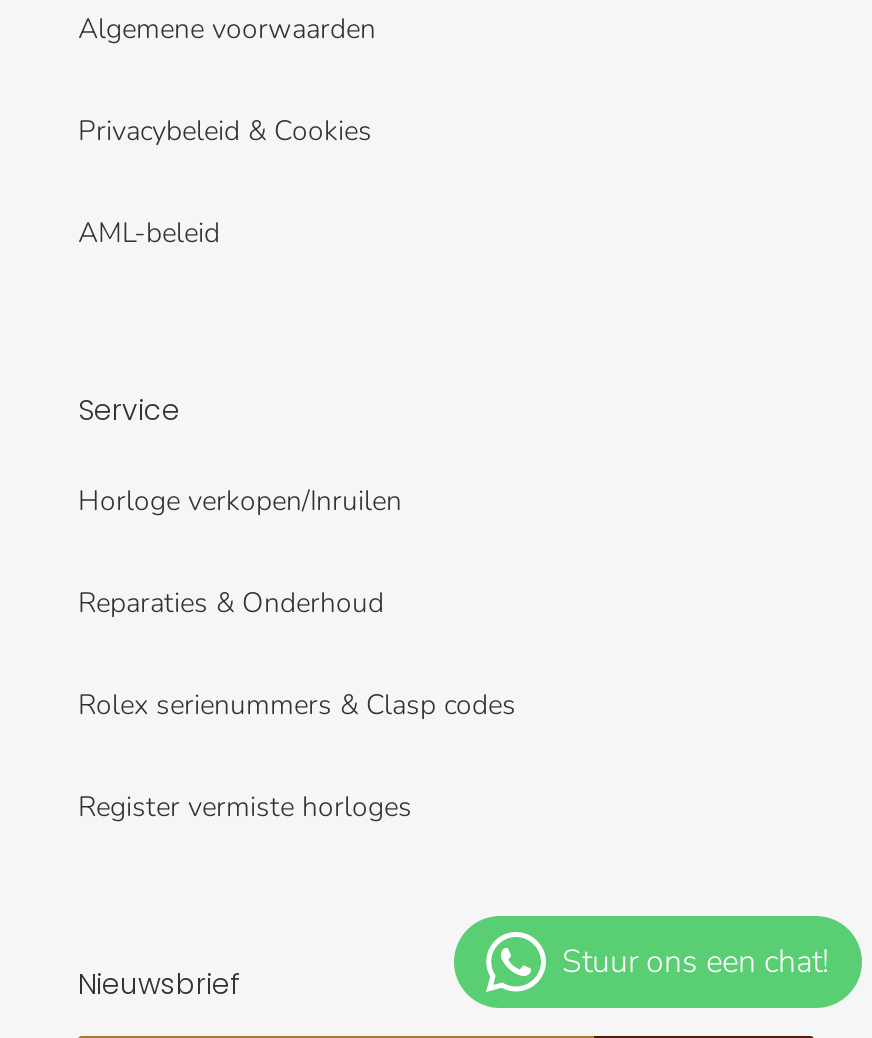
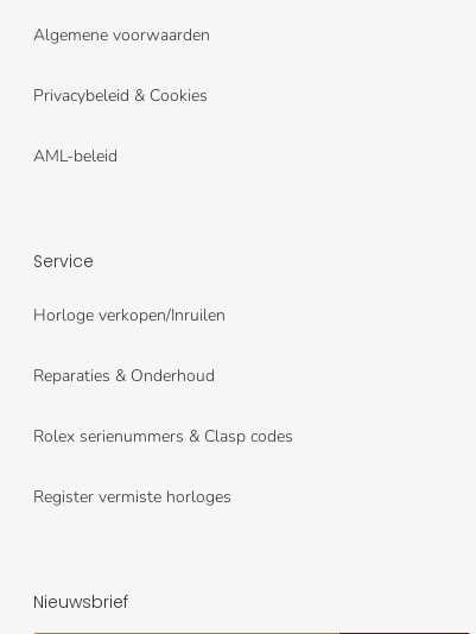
[452,914,864,1010] [image] -> none

